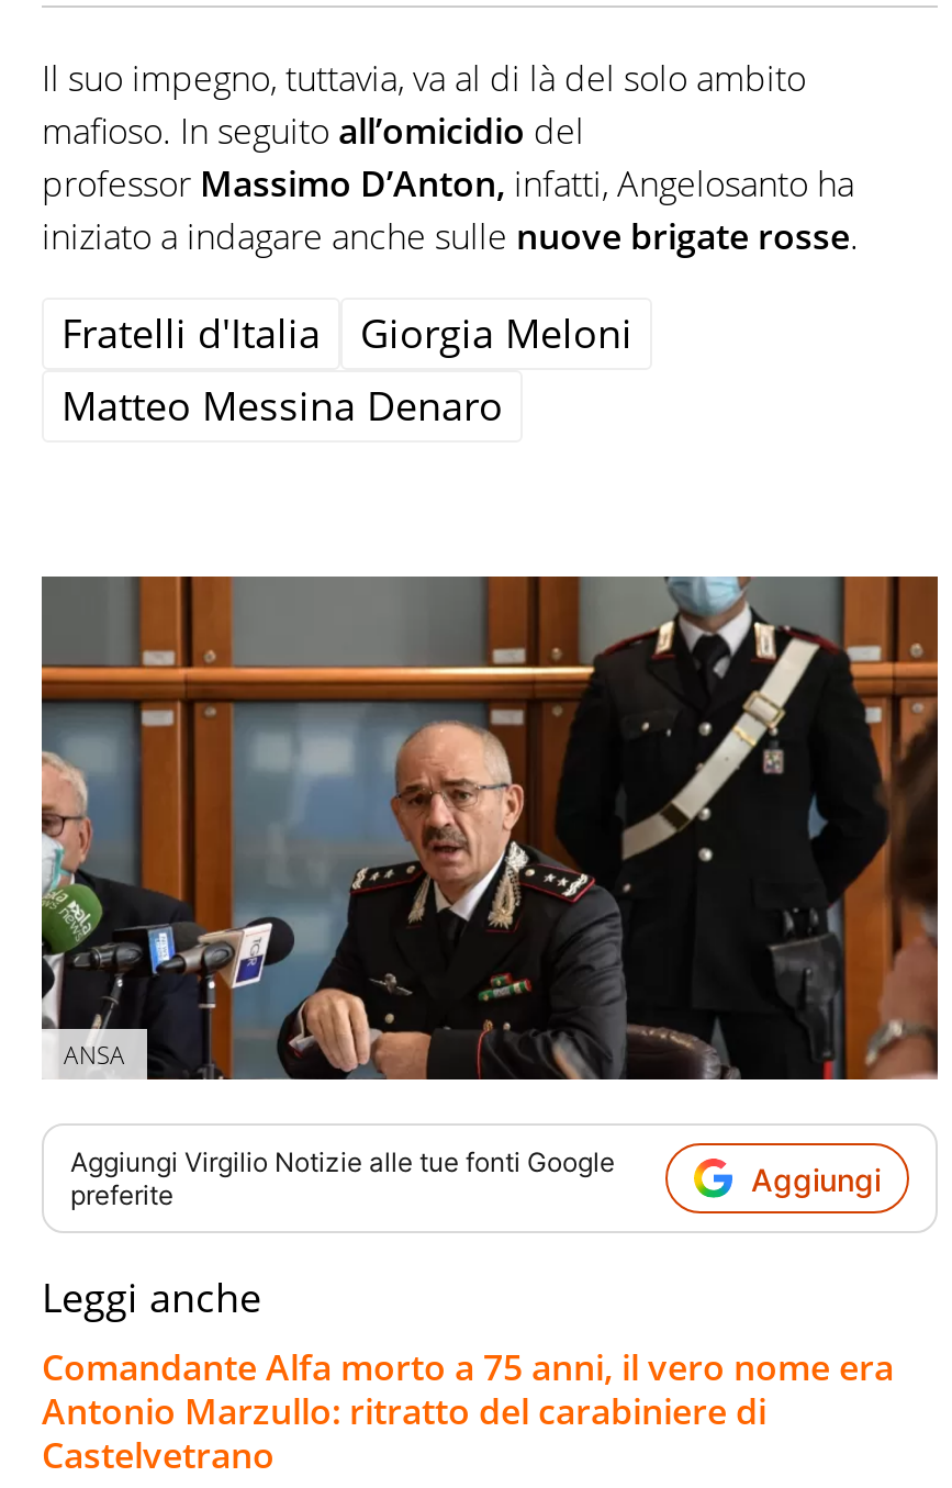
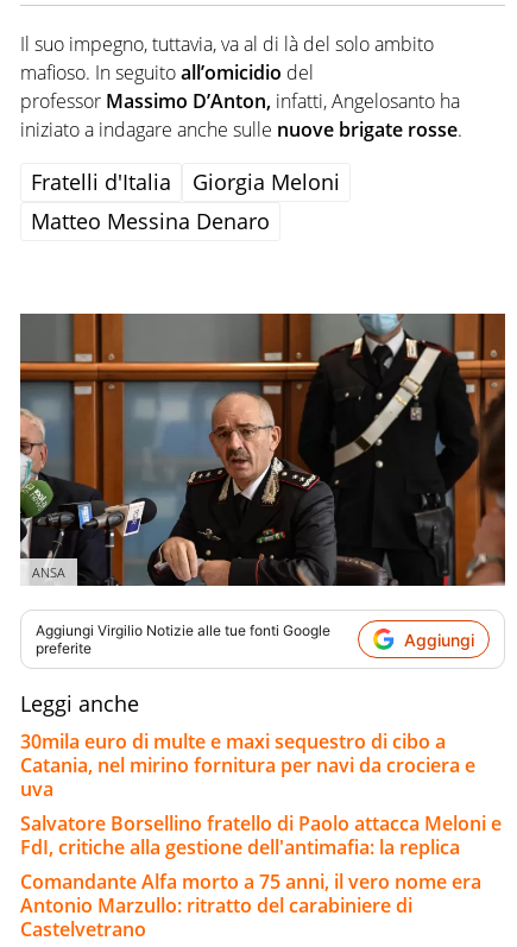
none -> [20,729,502,861] 30mila euro di multe e maxi sequestro di cibo a | Catania, nel mirino fornitura per navi da crociera e | uva | Salvatore Borsellino fratello di Paolo attacca Meloni e | FdI, critiche alla gestione dell'antimafia: la replica

